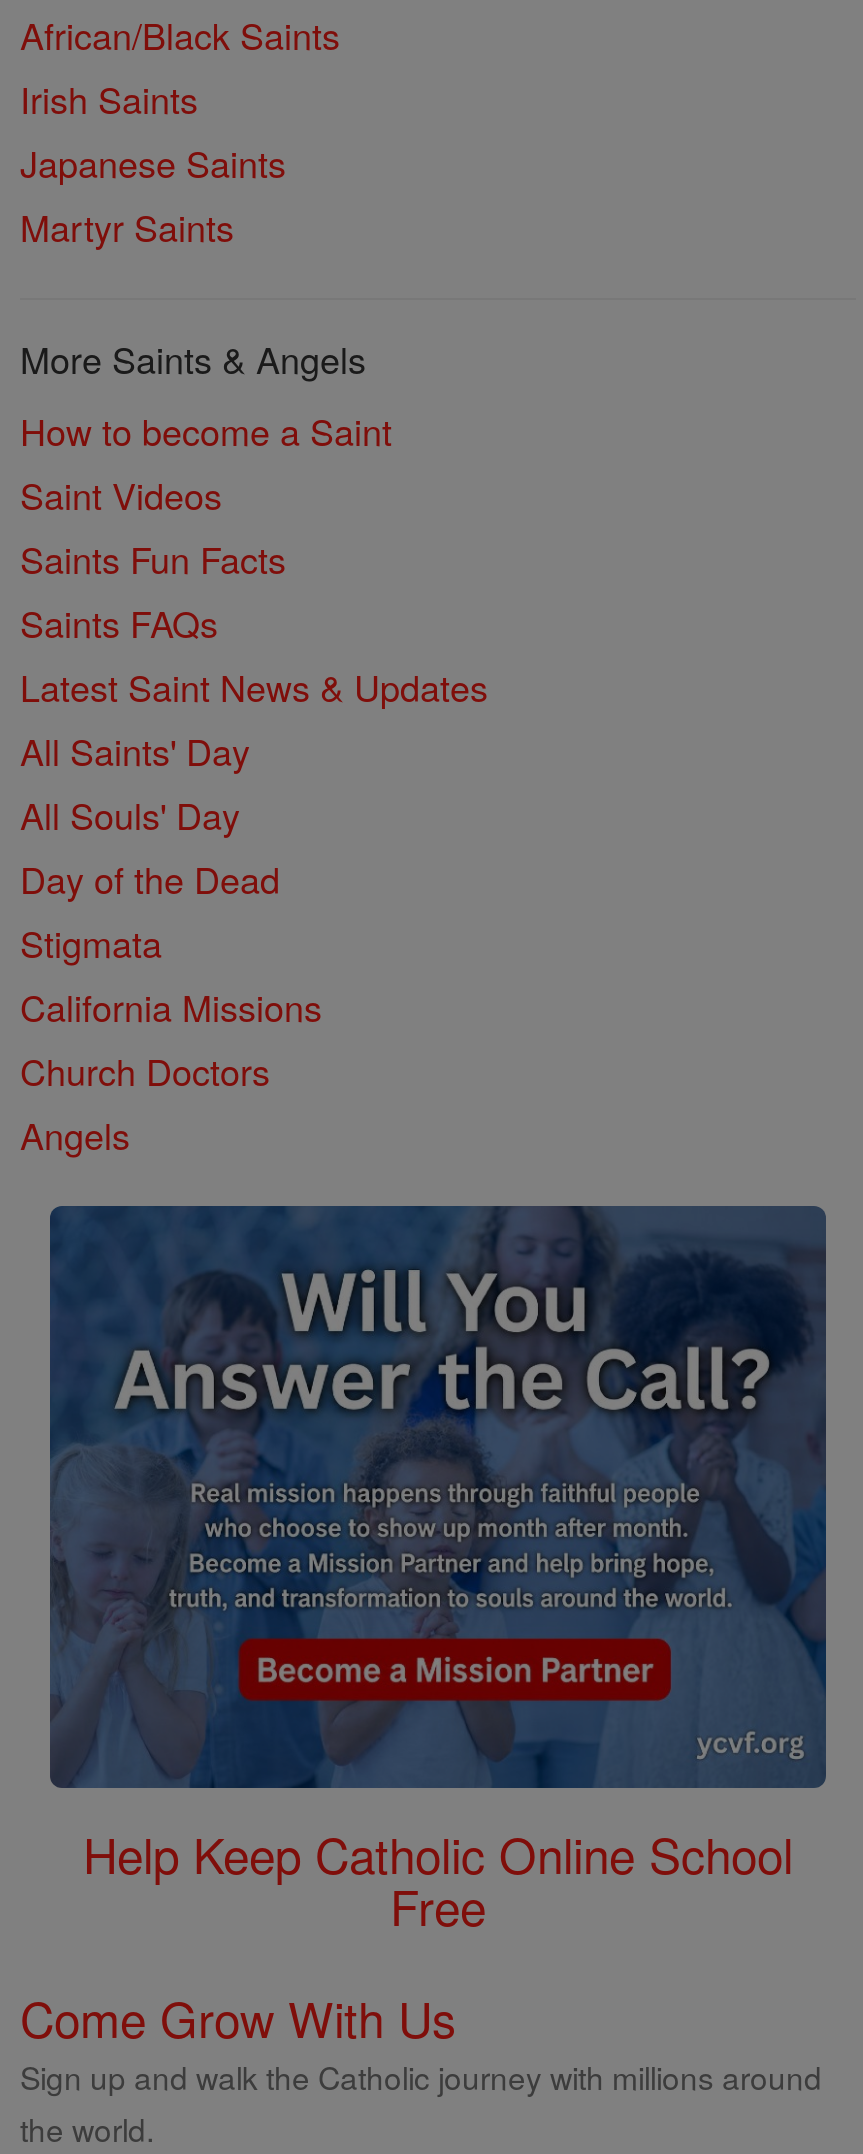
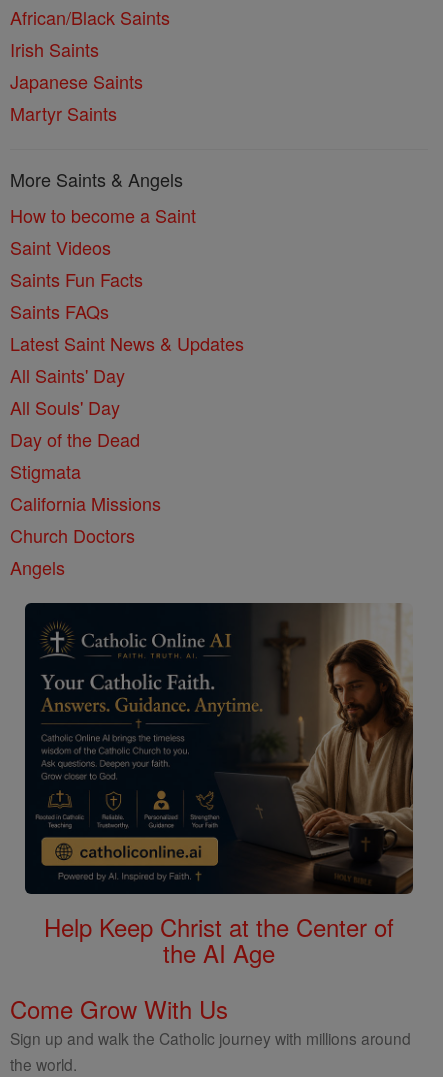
[48,1204,828,1939] [image] | Help Keep Catholic Online School | Free -> [24,602,414,970] [image] | Help Keep Christ at the Center of | the AI Age

